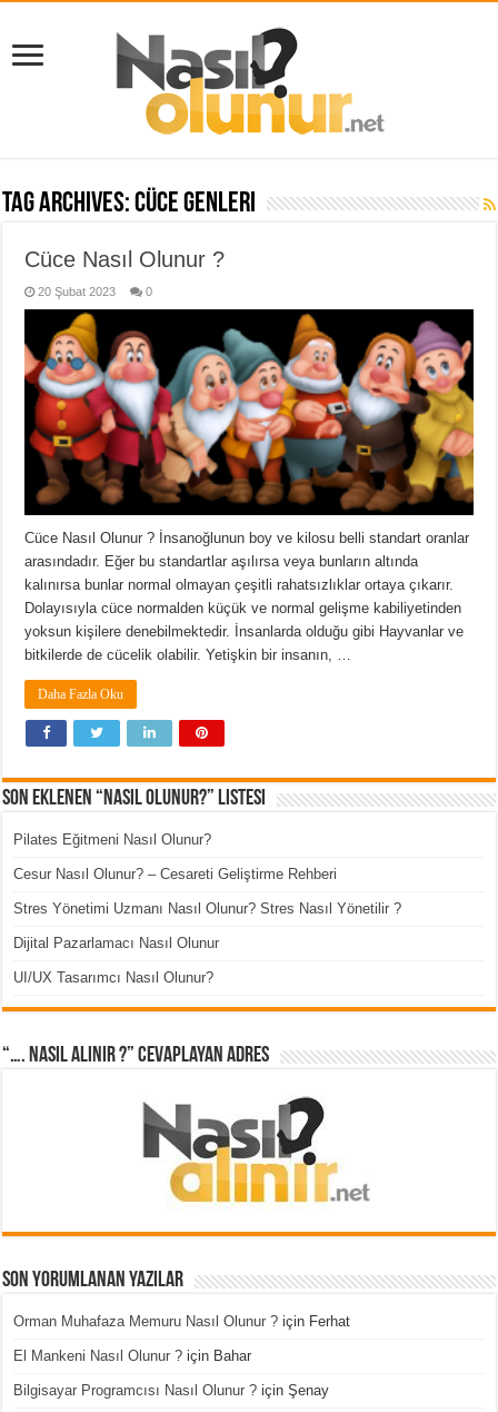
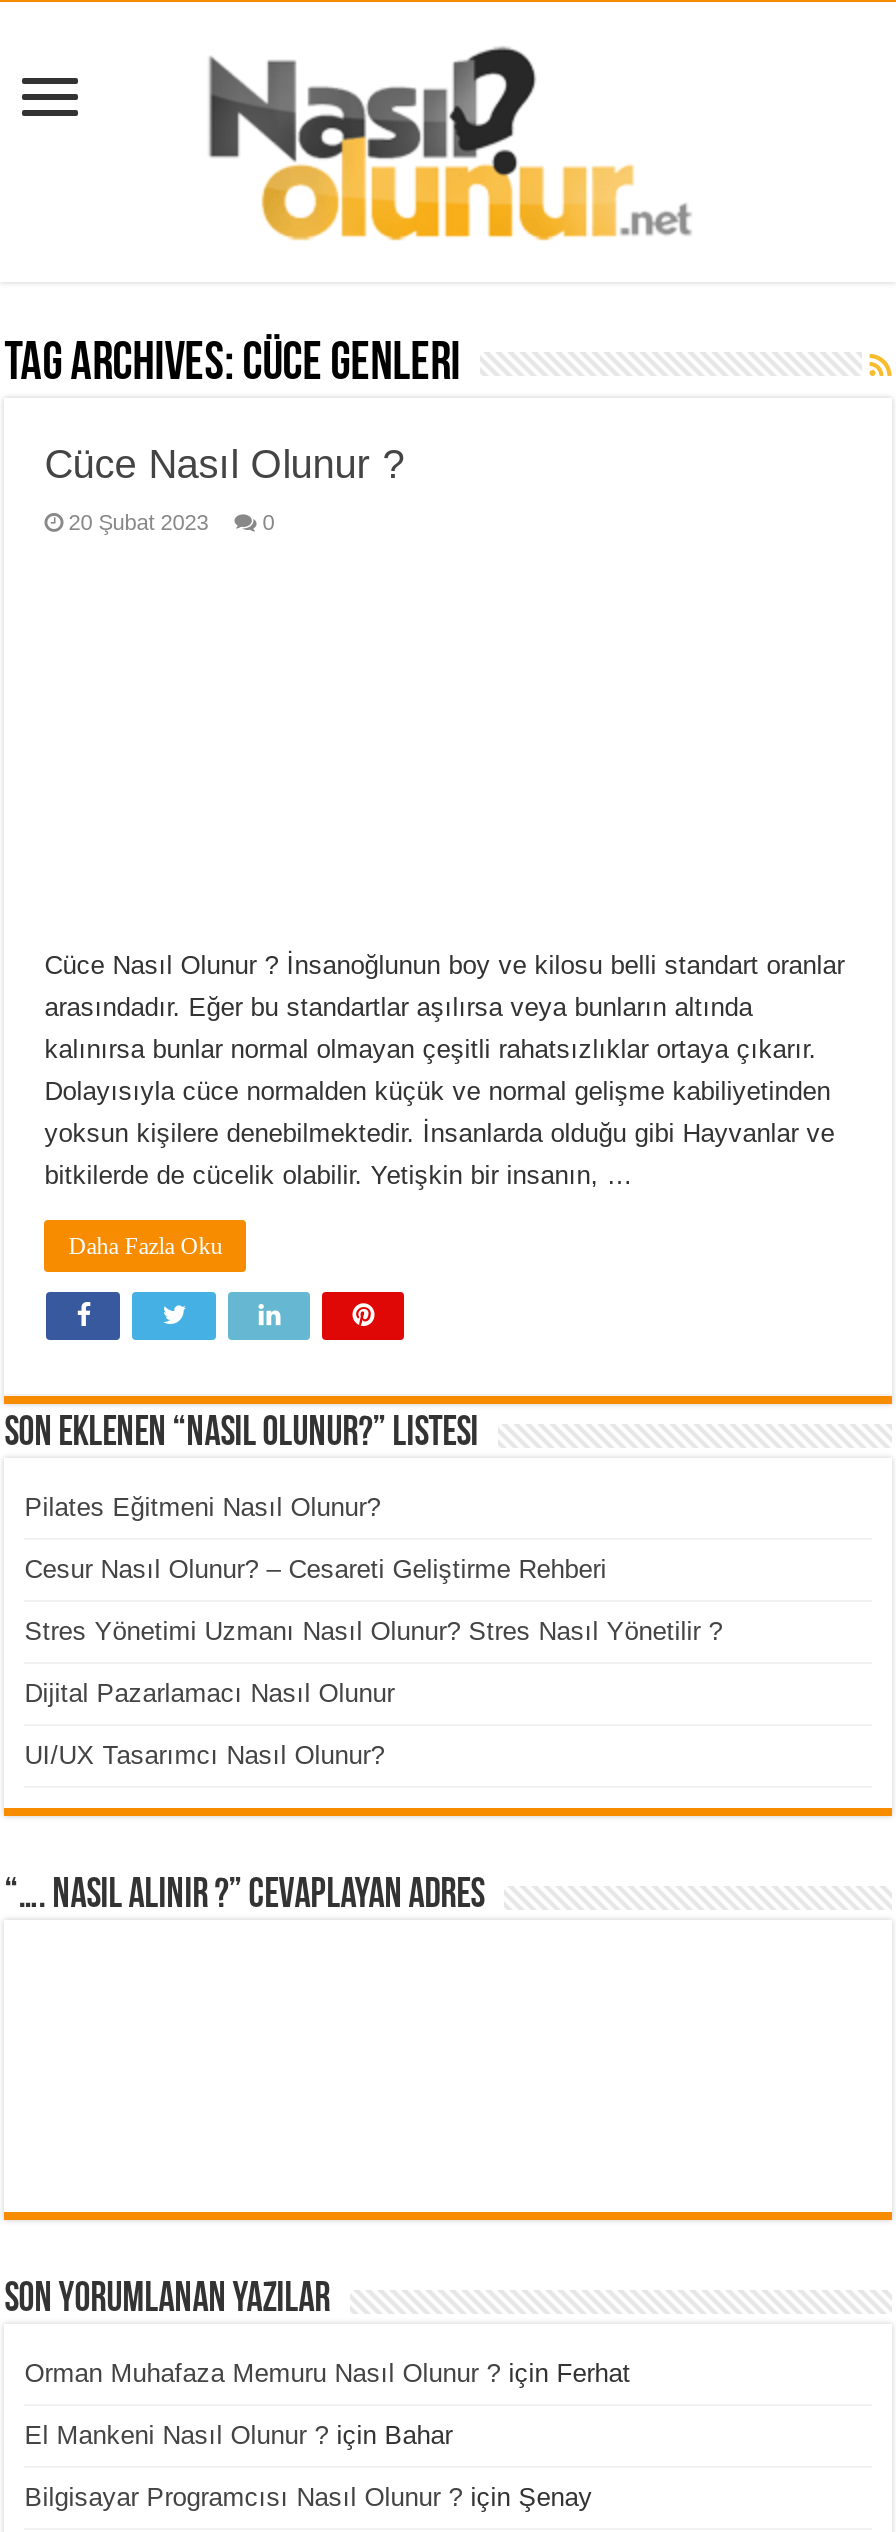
[23,308,475,516] [image] -> none
[142,1096,370,1204] [image] -> none

